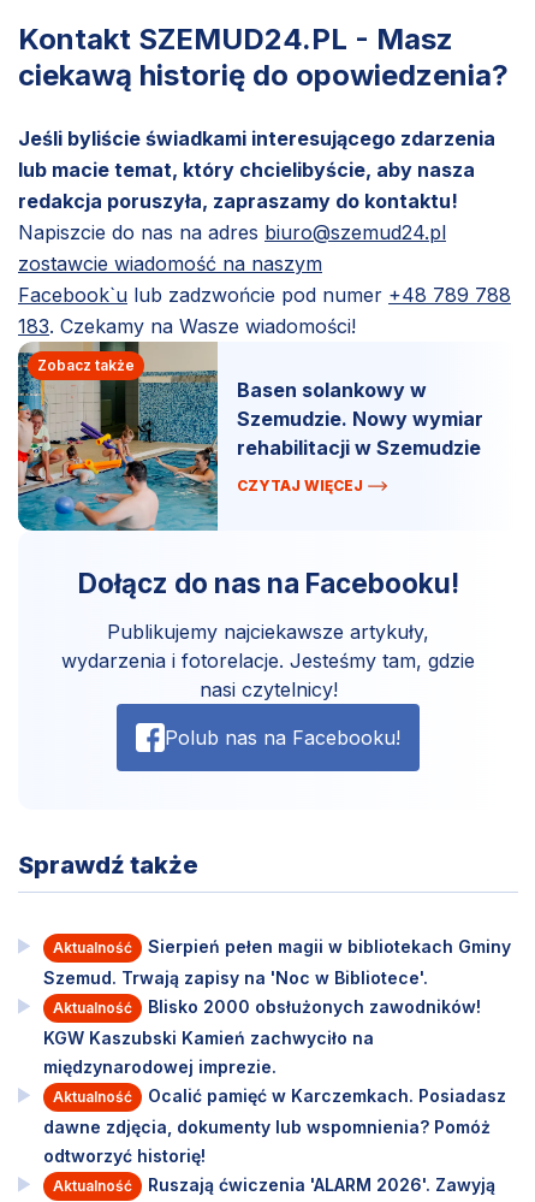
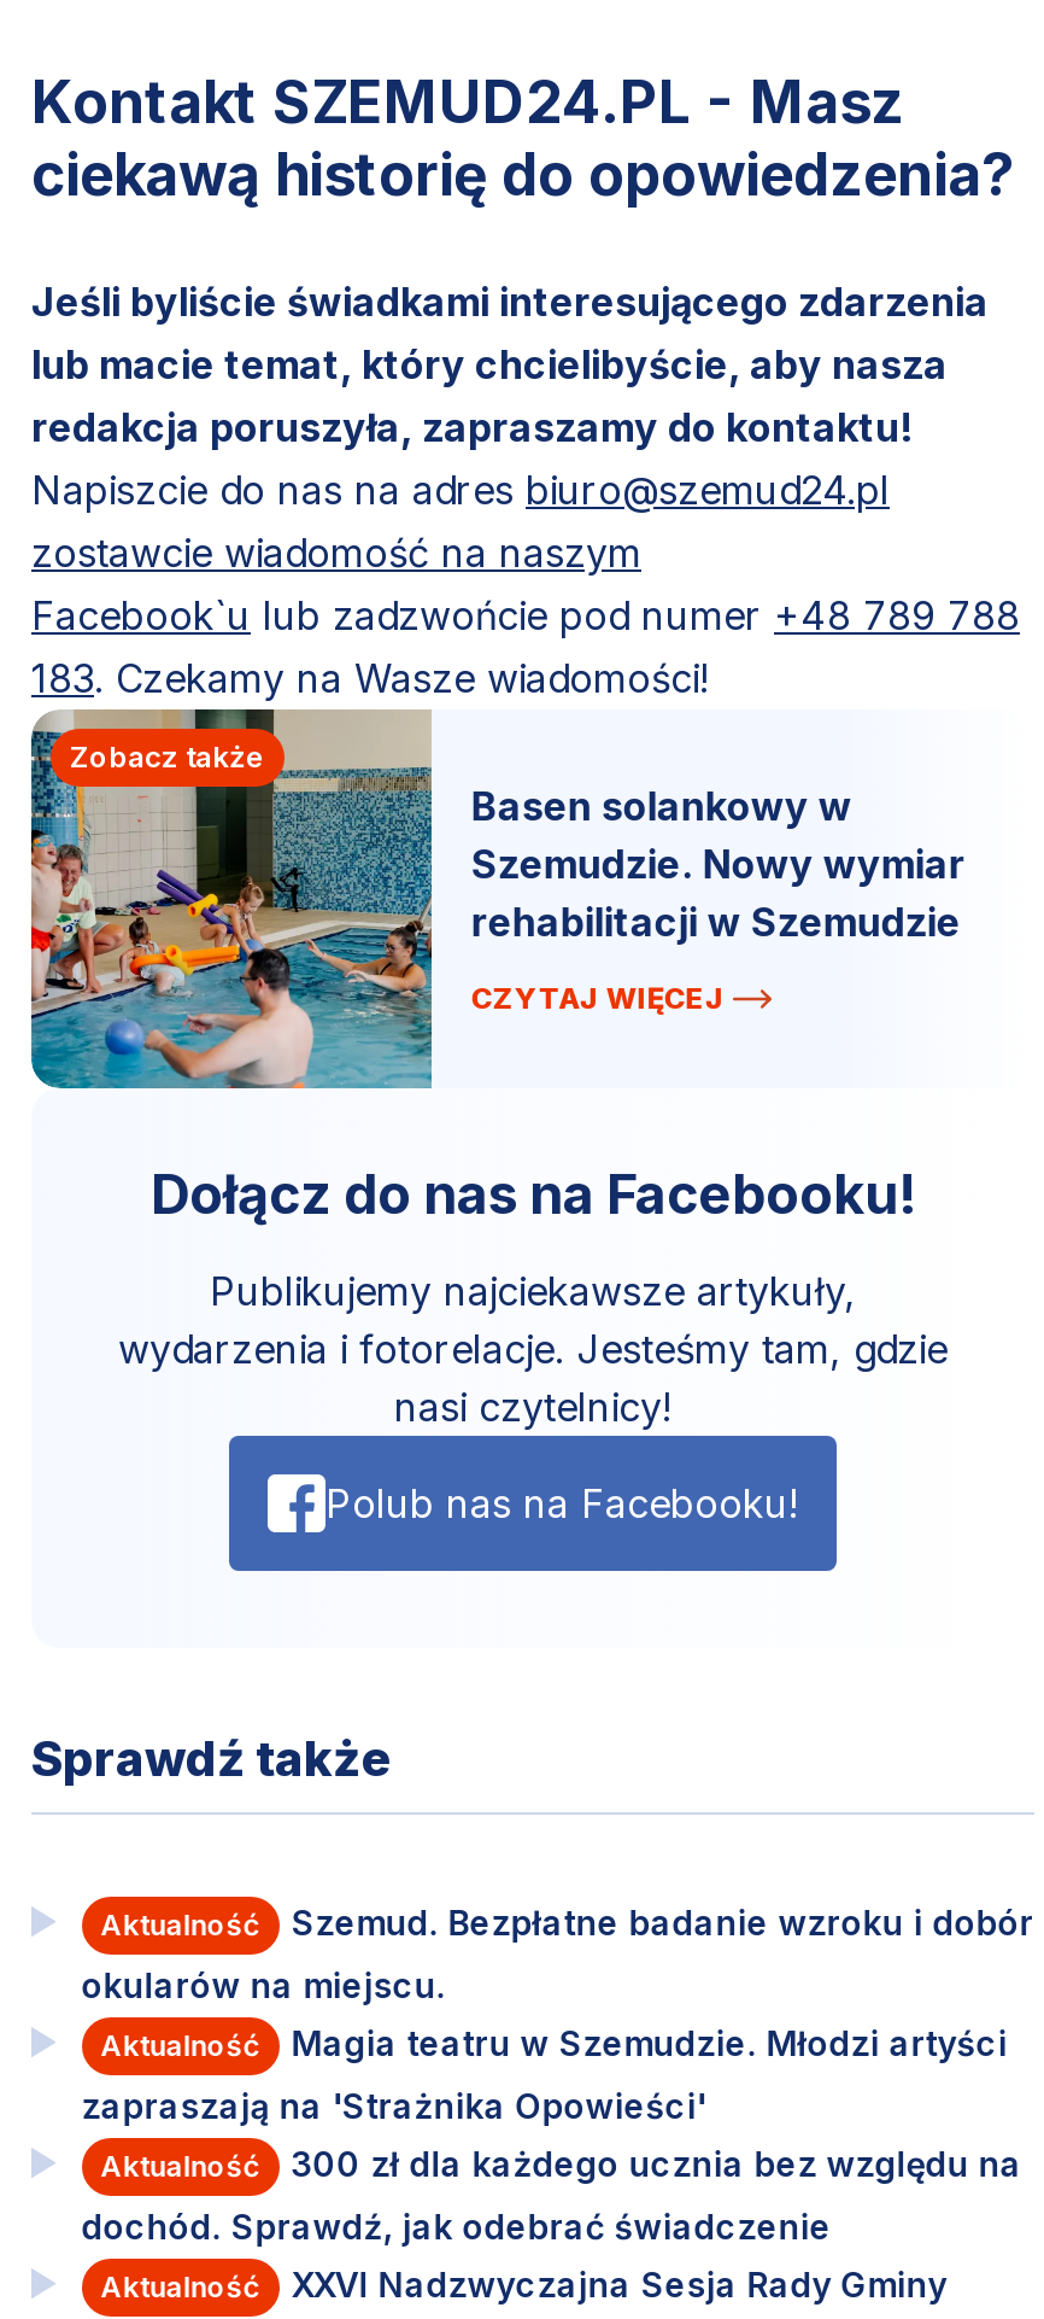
[148,935,511,956] Sierpień pełen magii w bibliotekach Gminy -> [291,1900,1034,1941] Szemud. Bezpłatne badanie wzroku i dobór
[43,967,428,987] Szemud. Trwają zapisy na 'Noc w Bibliotece'. -> [81,1963,446,2004] okularów na miejscu.
[148,996,481,1016] Blisko 2000 obsłużonych zawodników! -> [291,2021,1007,2062] Magia teatru w Szemudzie. Młodzi artyści
[43,1027,374,1076] KGW Kaszubski Kamień zachwyciło na | międzynarodowej imprezie. -> [81,2084,706,2125] zapraszają na 'Strażnika Opowieści'
[148,1085,506,1105] Ocalić pamięć w Karczemkach. Posiadasz -> [291,2142,1022,2183] 300 zł dla każdego ucznia bez względu na
[43,1116,490,1165] dawne zdjęcia, dokumenty lub wspomnienia? Pomóż | odtworzyć historię! -> [81,2204,831,2245] dochód. Sprawdź, jak odebrać świadczenie
[148,1174,495,1194] Ruszają ćwiczenia 'ALARM 2026'. Zawyją -> [291,2262,947,2303] XXVI Nadzwyczajna Sesja Rady Gminy

